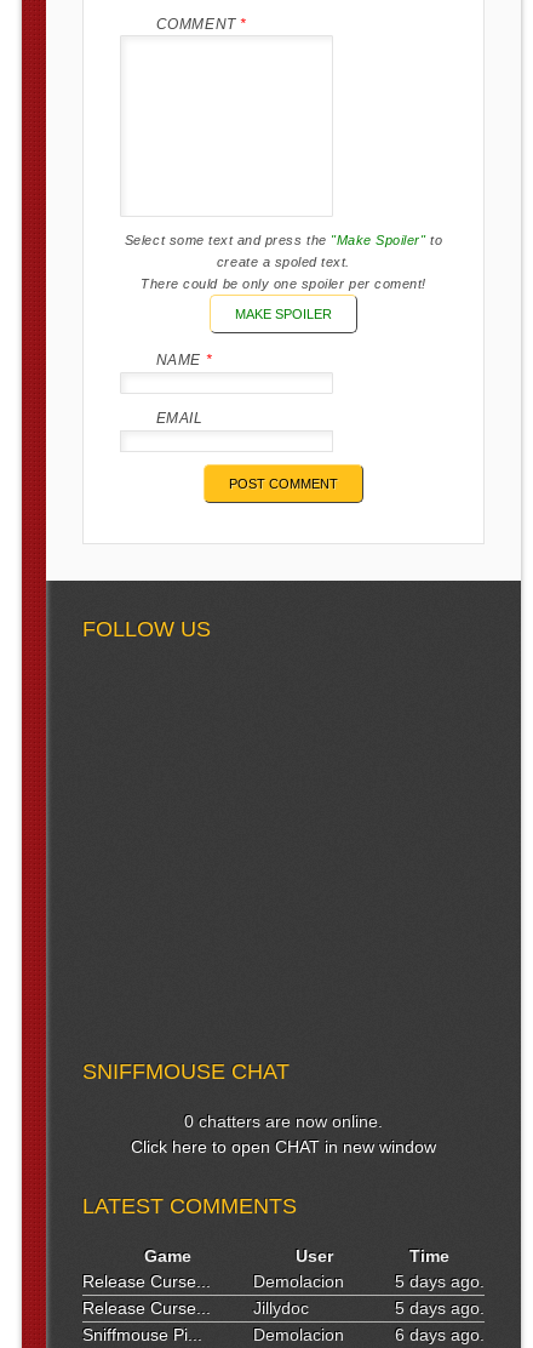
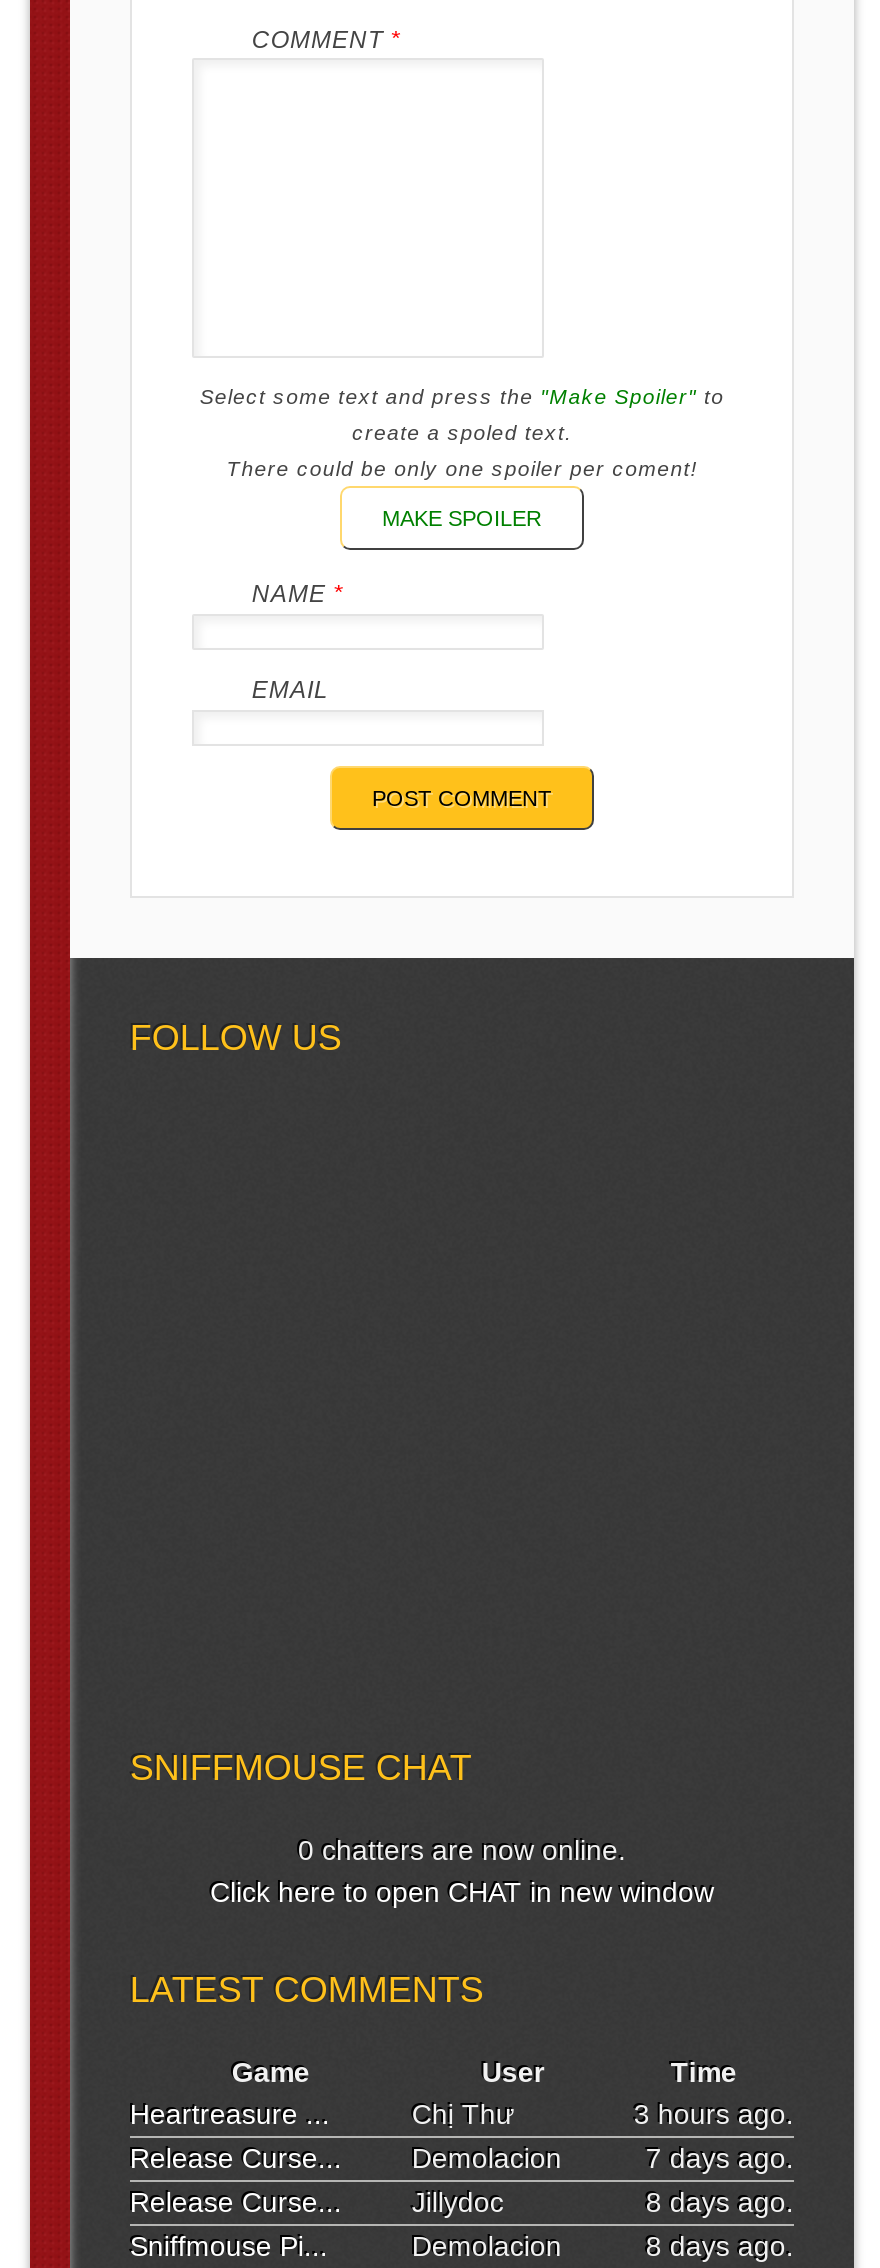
none -> [130,2098,794,2130] Heartreasure ... | Chị Thư | 3 hours ago.
[395,1271,484,1291] 5 days ago. -> [646,2142,794,2174] 7 days ago.
[395,1298,484,1317] 5 days ago. -> [646,2186,794,2218] 8 days ago.
[395,1325,484,1344] 6 days ago. -> [646,2230,794,2262] 8 days ago.

